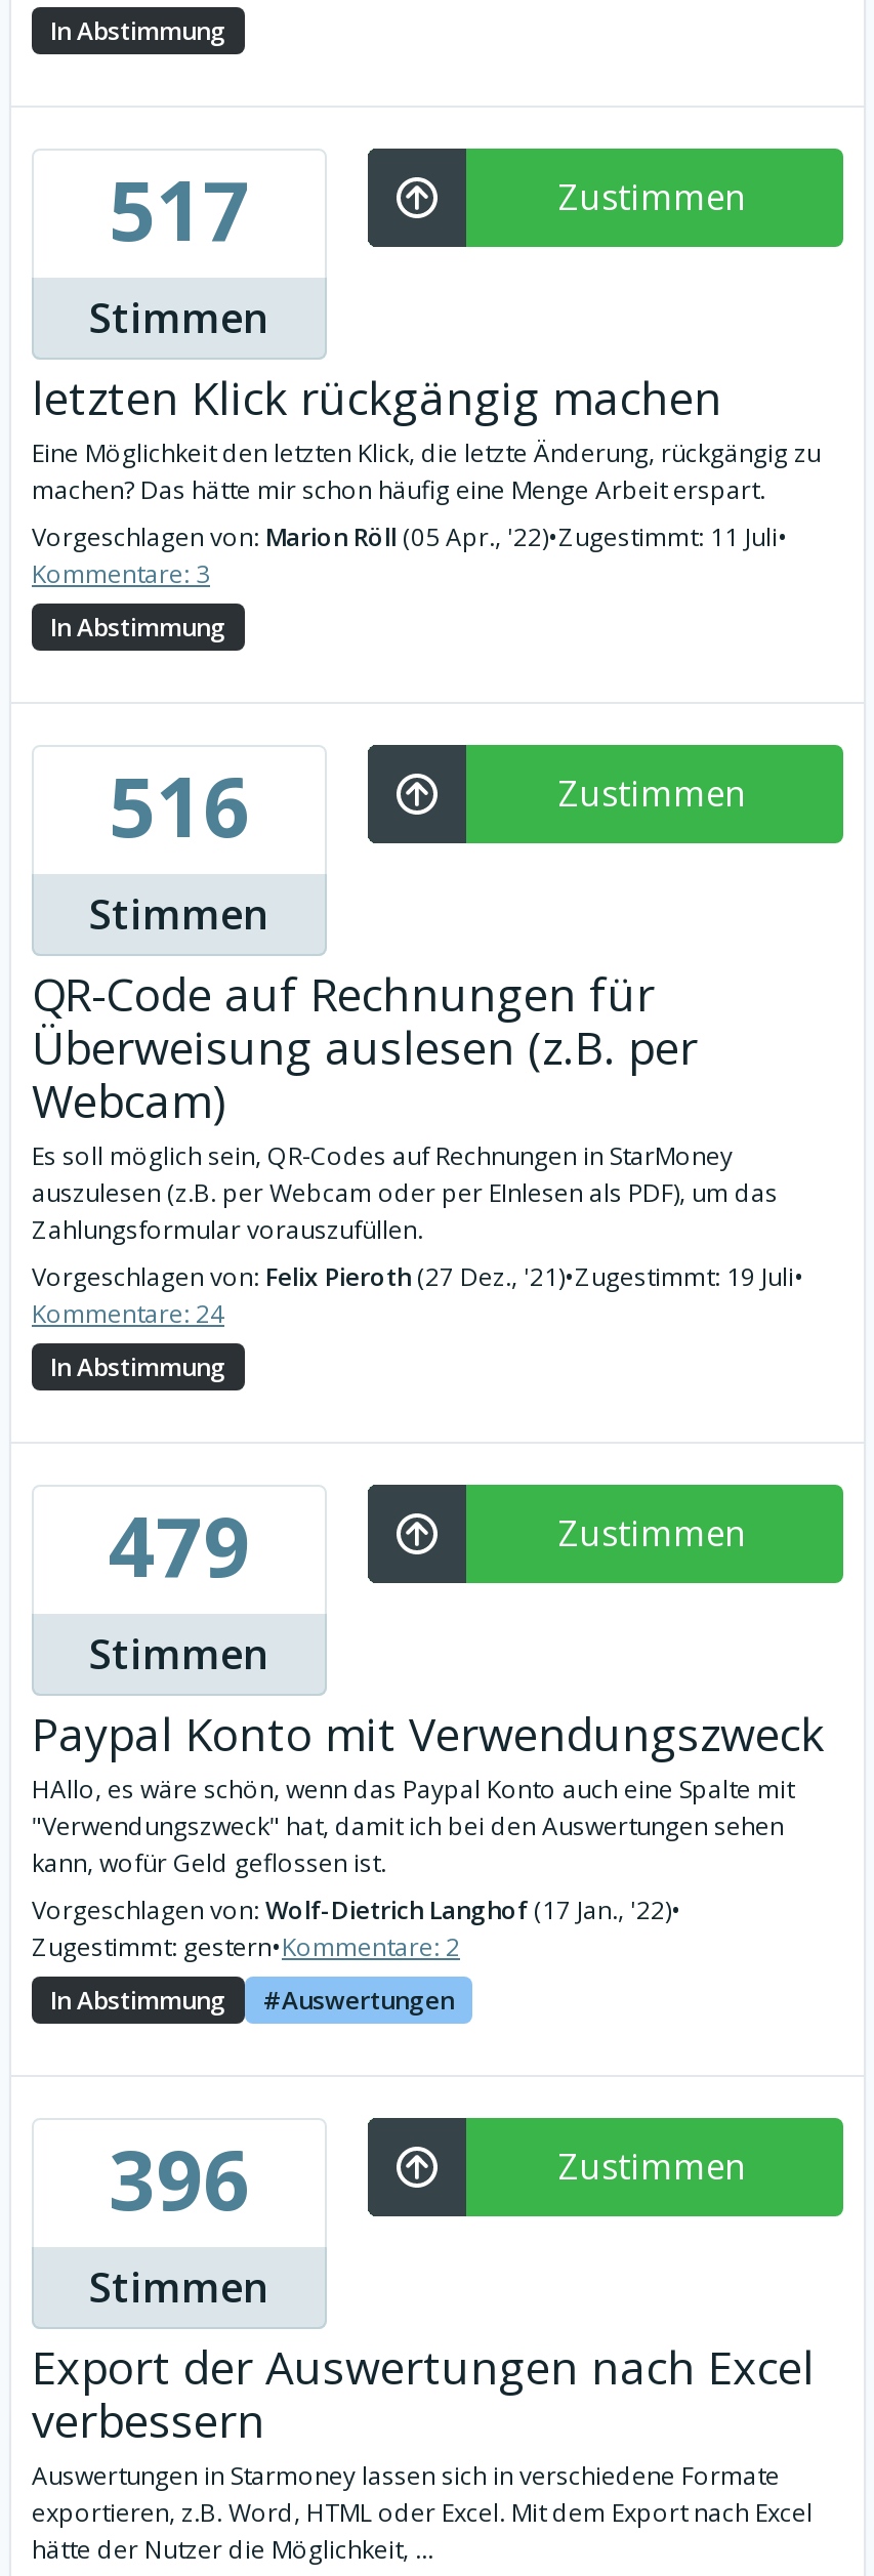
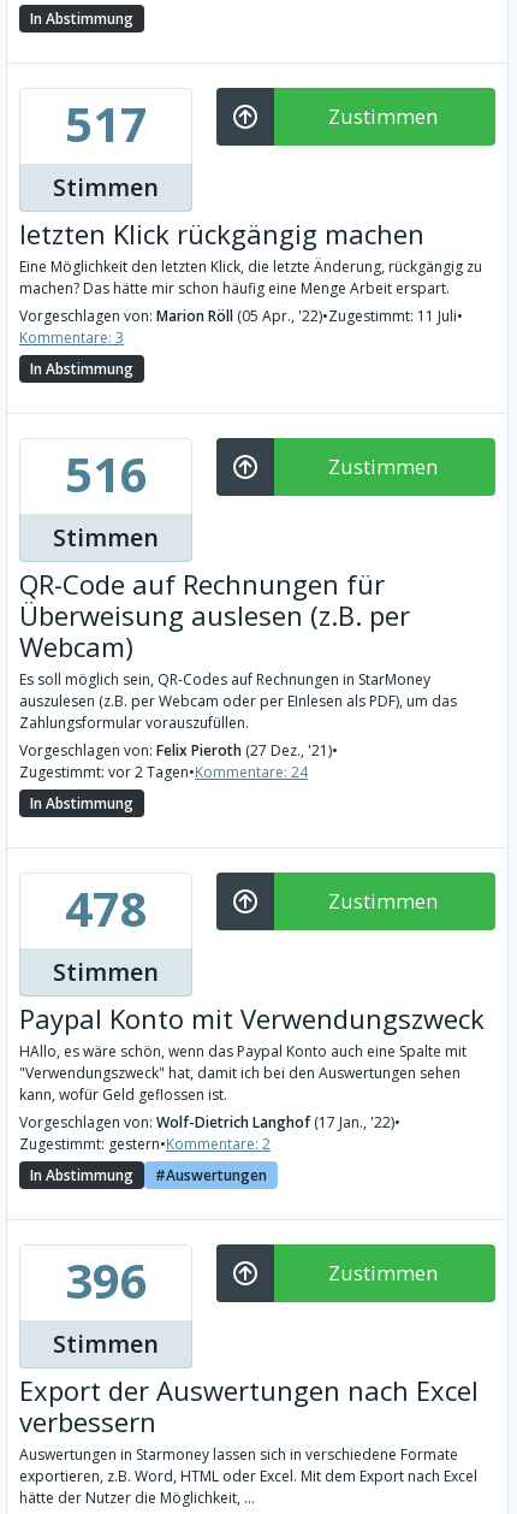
[32,1259,804,1331] Vorgeschlagen von: Felix Pieroth (27 Dez., '21) •Zugestimmt: 19 Juli• | Kommentare: 24 -> [19,740,338,782] Vorgeschlagen von: Felix Pieroth (27 Dez., '21) • | Zugestimmt: vor 2 Tagen•Kommentare: 24
[109,1489,250,1602] 479 -> [64,875,147,941] 478

